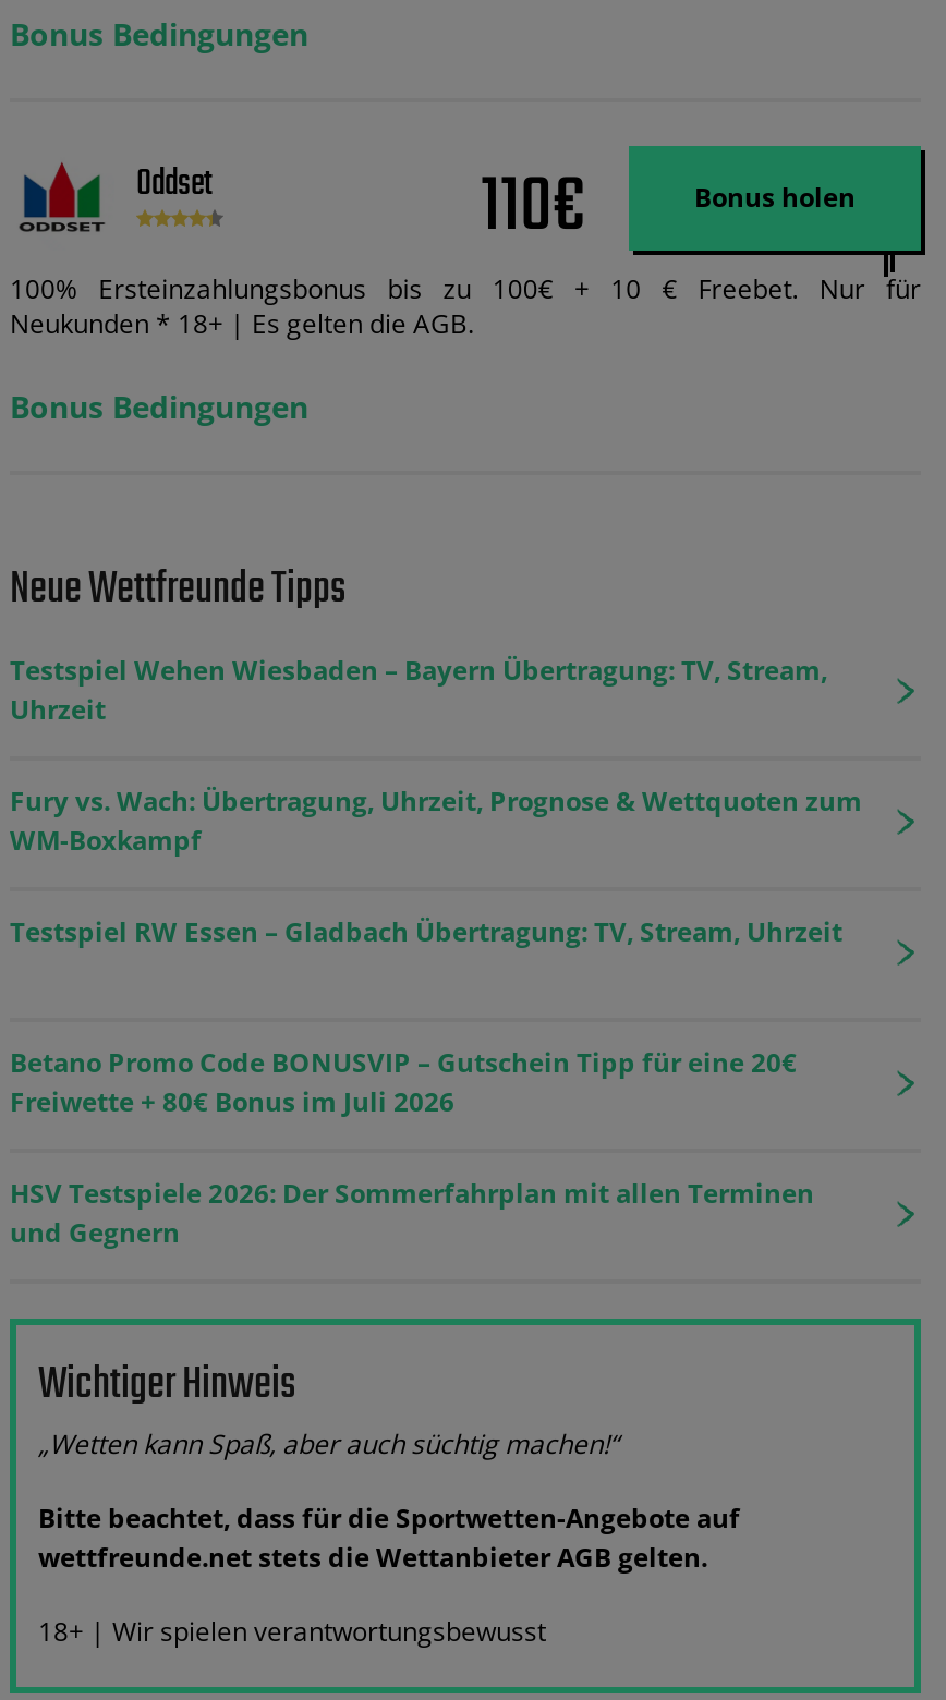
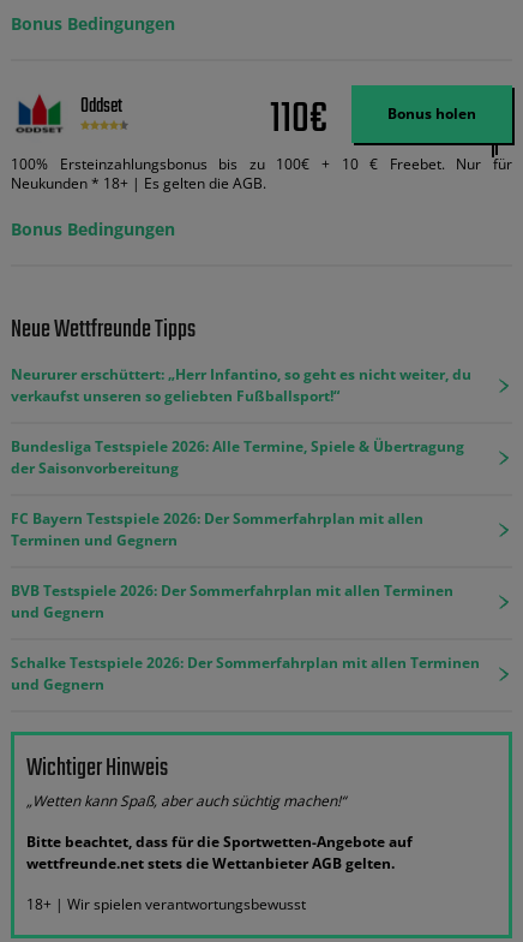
[10,652,827,728] Testspiel Wehen Wiesbaden – Bayern Übertragung: TV, Stream, | Uhrzeit -> [11,364,471,406] Neururer erschüttert: „Herr Infantino, so geht es nicht weiter, du | verkaufst unseren so geliebten Fußballsport!“
[10,782,862,859] Fury vs. Wach: Übertragung, Uhrzeit, Prognose & Wettquoten zum | WM-Boxkampf -> [11,436,464,478] Bundesliga Testspiele 2026: Alle Termine, Spiele & Übertragung | der Saisonvorbereitung
[10,913,842,950] Testspiel RW Essen – Gladbach Übertragung: TV, Stream, Uhrzeit -> [11,508,423,550] FC Bayern Testspiele 2026: Der Sommerfahrplan mit allen | Terminen und Gegnern
[10,1044,797,1120] Betano Promo Code BONUSVIP – Gutschein Tipp für eine 20€ | Freiwette + 80€ Bonus im Juli 2026 -> [11,580,453,622] BVB Testspiele 2026: Der Sommerfahrplan mit allen Terminen | und Gegnern
[10,1175,814,1212] HSV Testspiele 2026: Der Sommerfahrplan mit allen Terminen -> [11,652,480,673] Schalke Testspiele 2026: Der Sommerfahrplan mit allen Terminen

